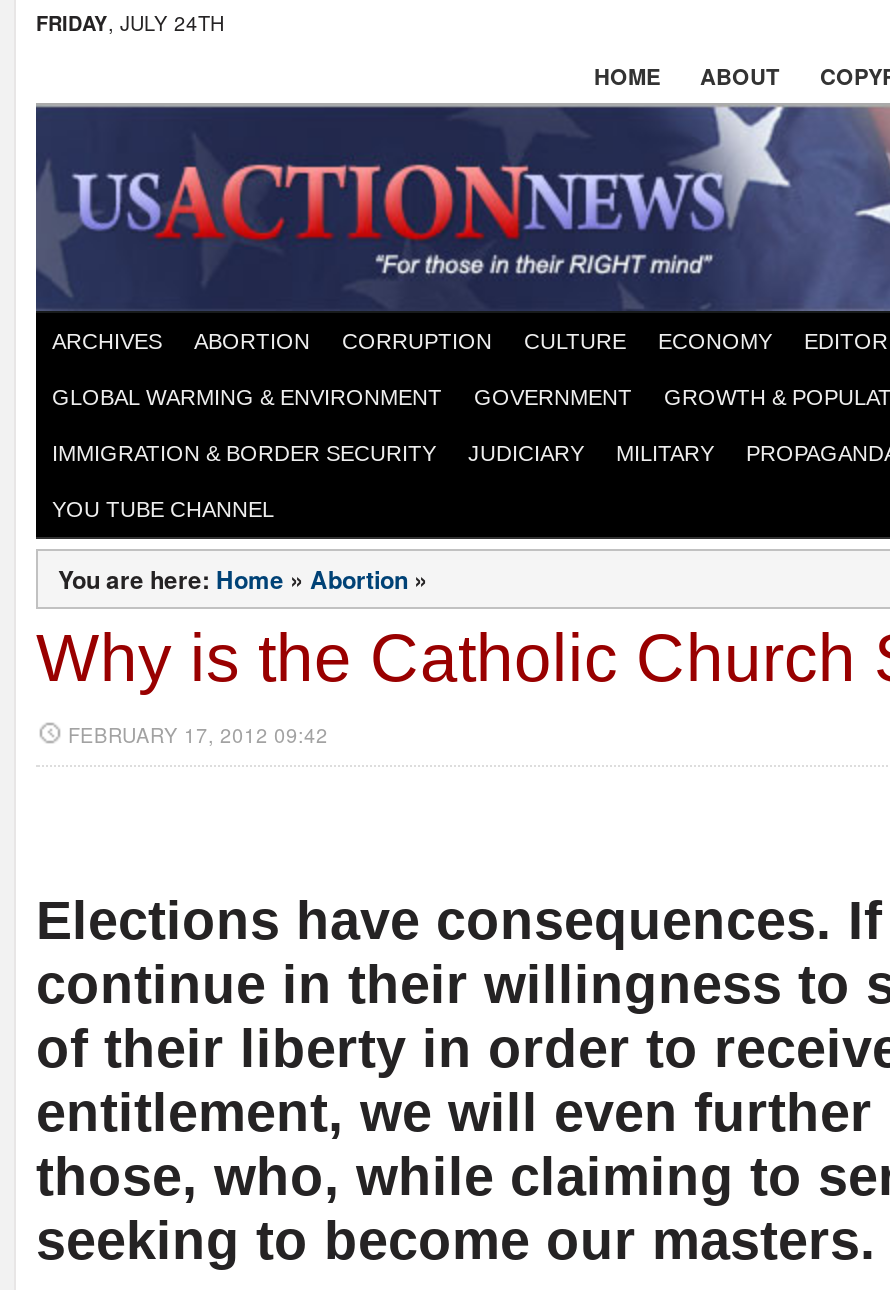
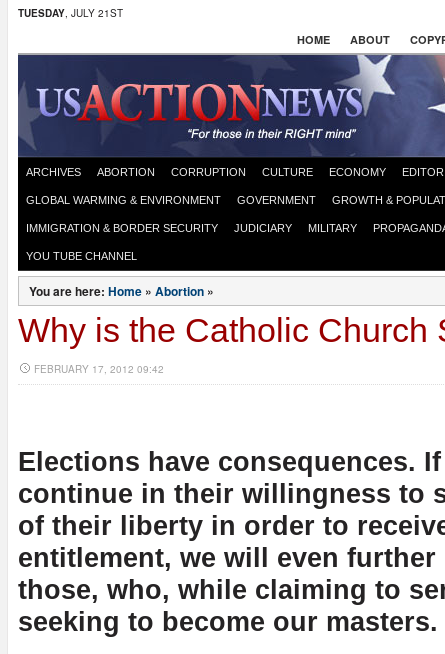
[36,9,224,37] FRIDAY, JULY 24TH -> [18,6,123,20] TUESDAY, JULY 21ST

